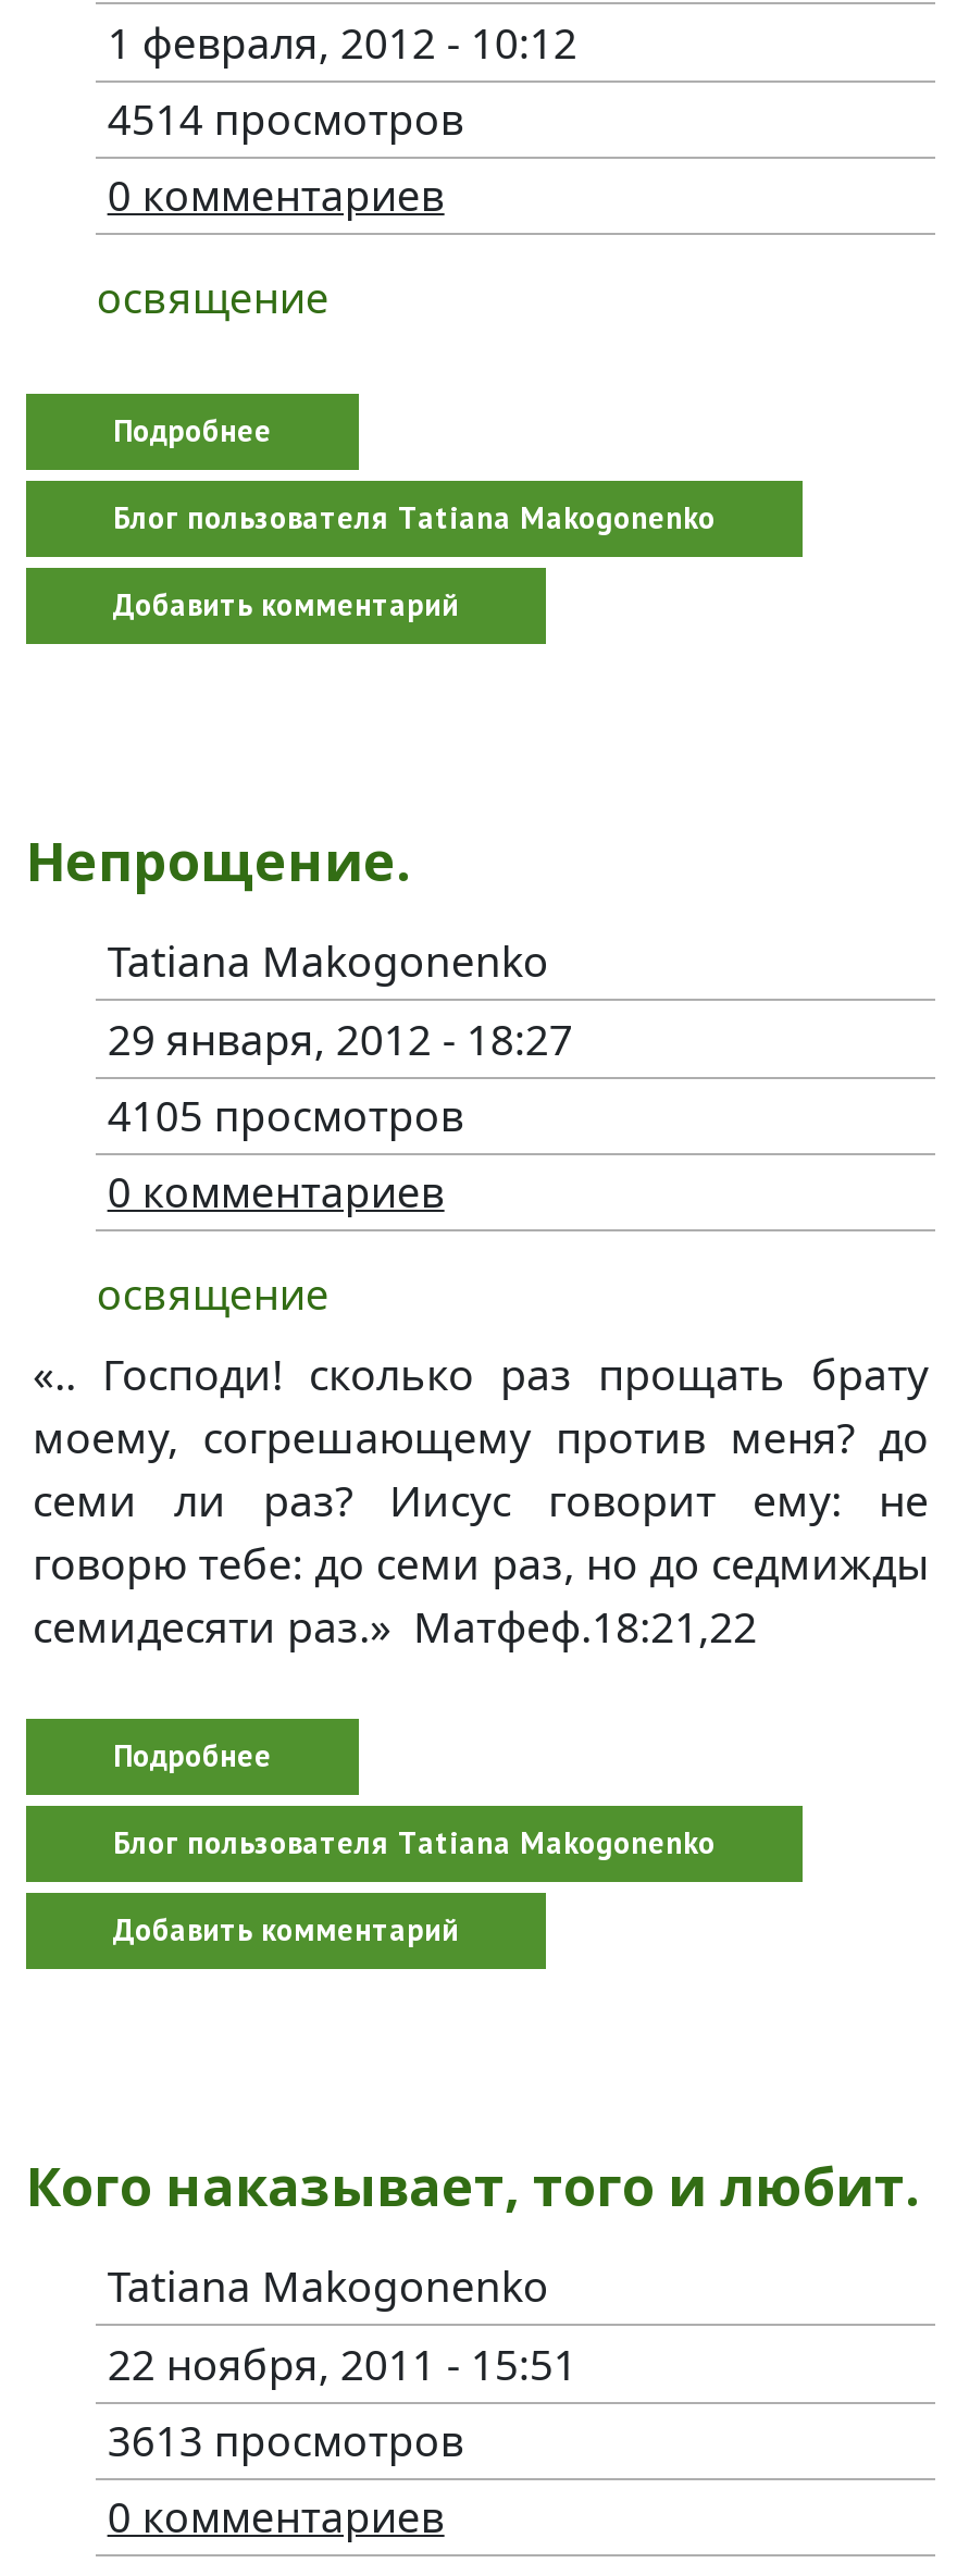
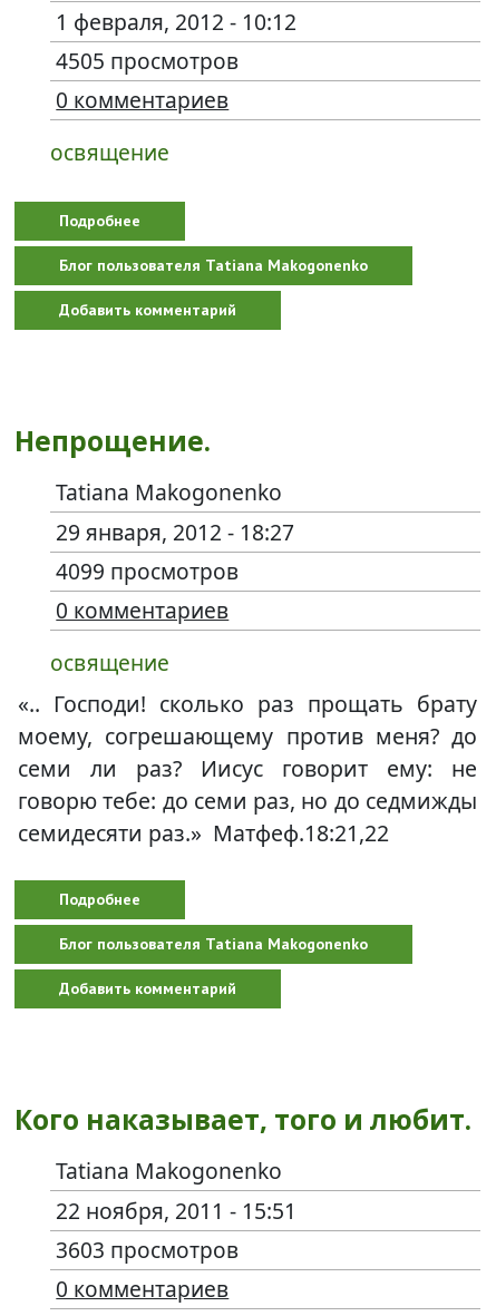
[107,91,464,147] 4514 просмотров -> [56,46,239,75] 4505 просмотров
[107,1087,464,1144] 4105 просмотров -> [56,557,239,586] 4099 просмотров
[107,2412,464,2469] 3613 просмотров -> [56,1235,239,1264] 3603 просмотров

